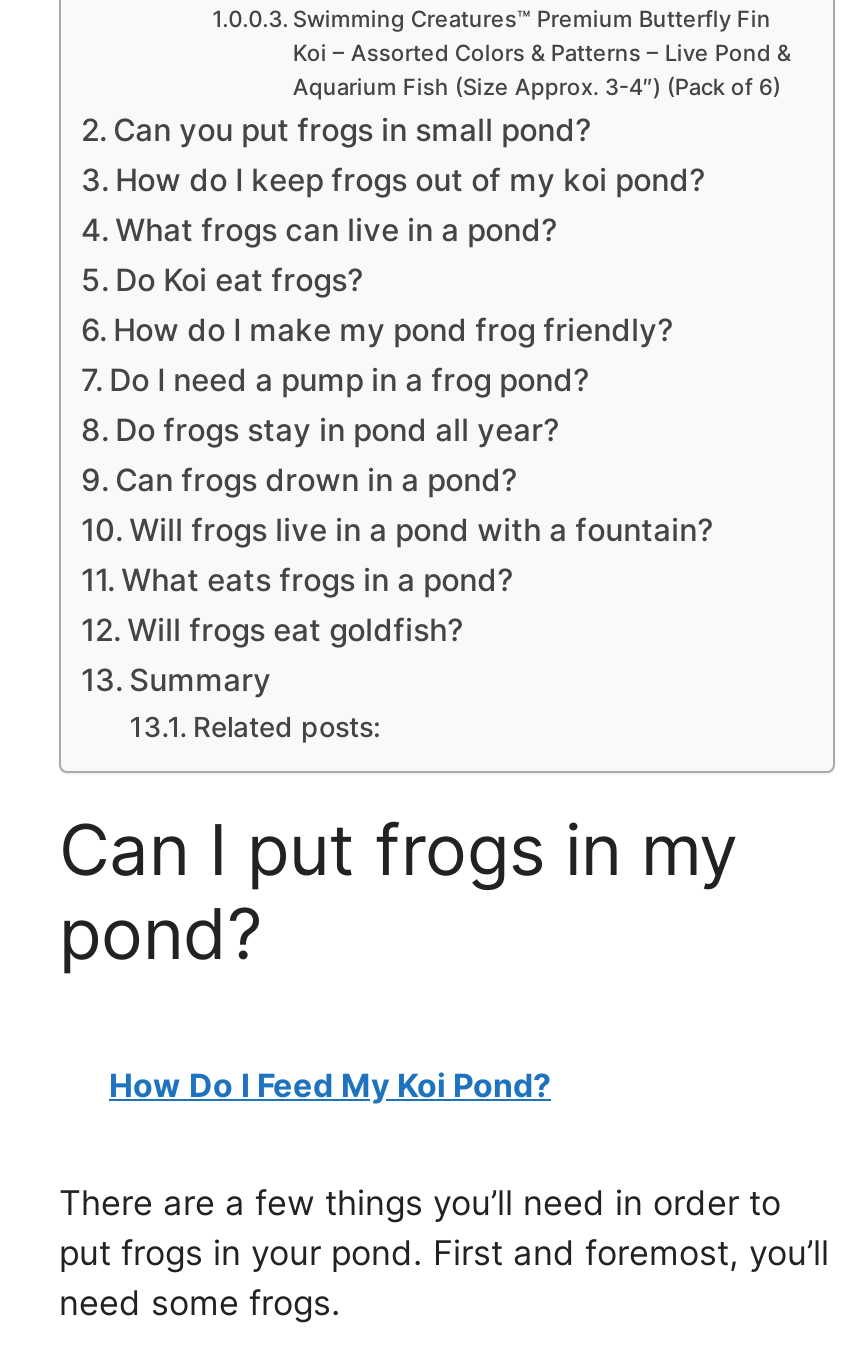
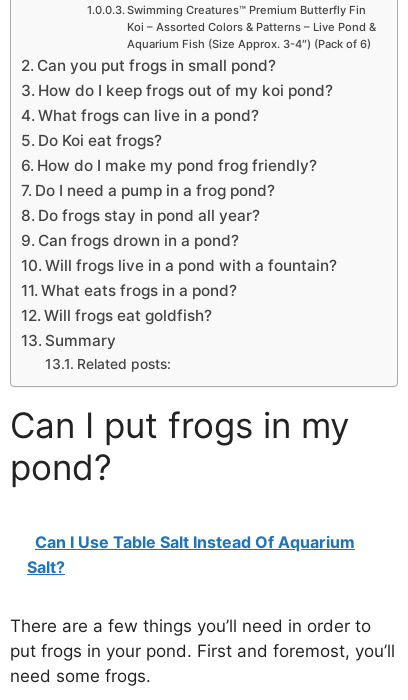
[109,1064,551,1104] How Do I Feed My Koi Pond? -> [27,532,355,577] Can I Use Table Salt Instead Of Aquarium | Salt?

